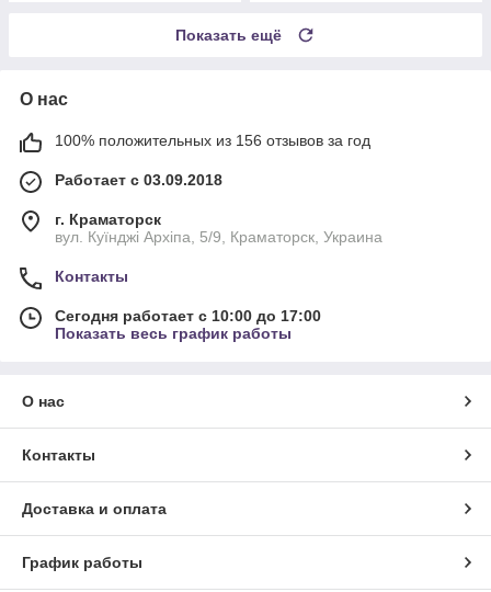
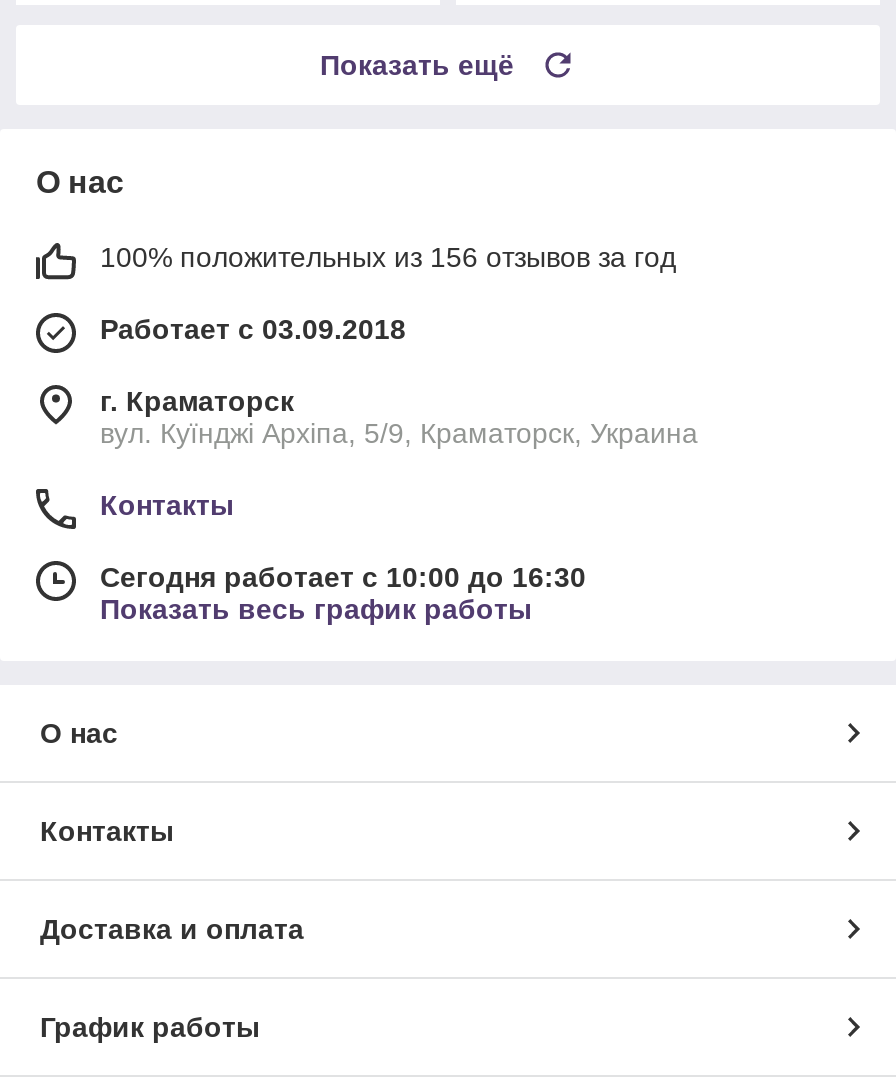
[55,307,321,324] Сегодня работает с 10:00 до 17:00 -> [100,561,586,593] Сегодня работает с 10:00 до 16:30

